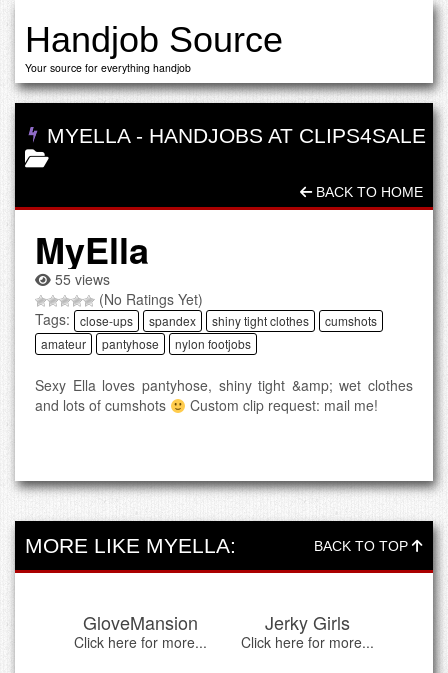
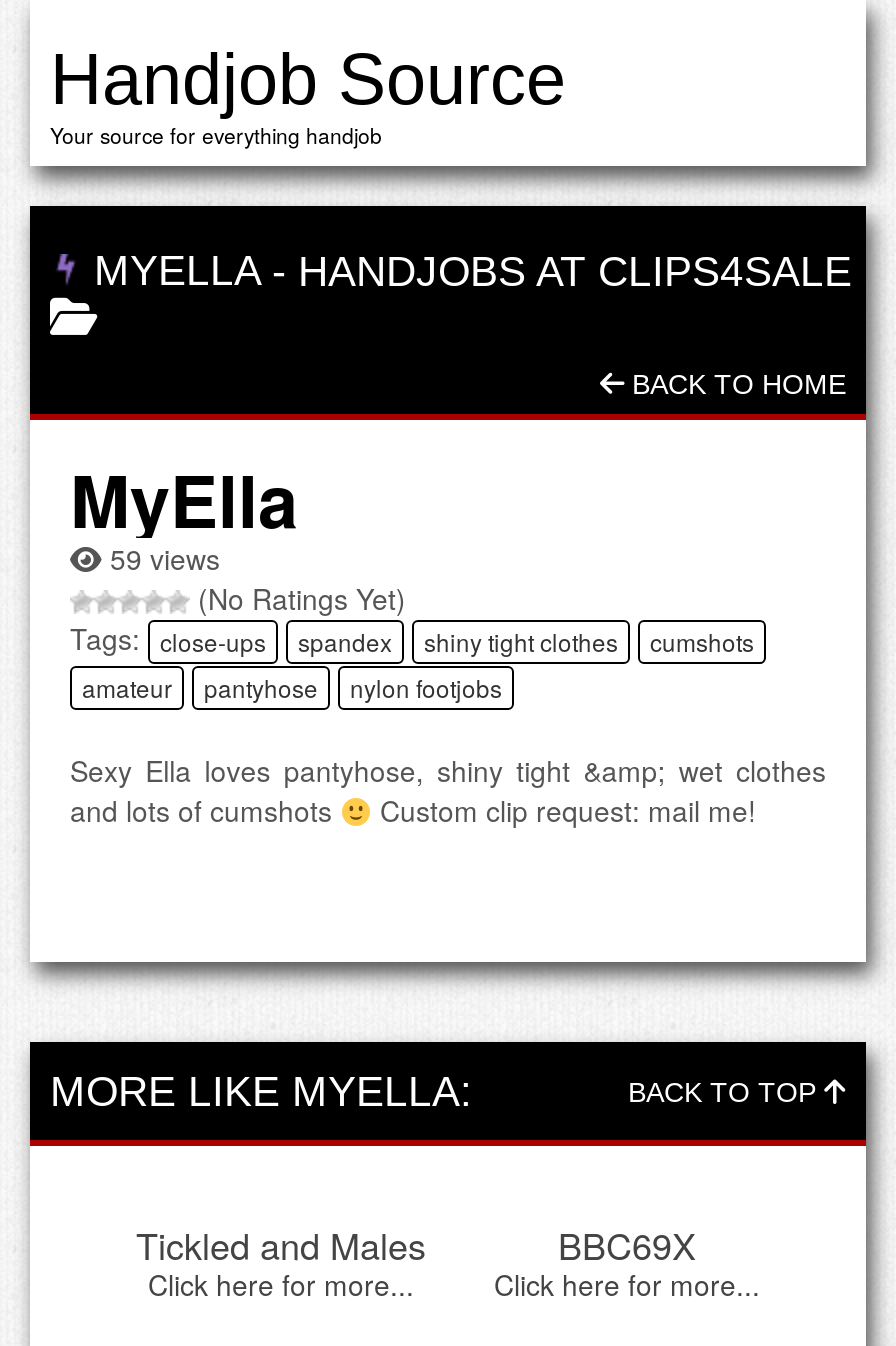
[51,269,110,289] 55 views -> [102,537,220,577] 59 views
[83,609,198,635] GloveMansion -> [136,1219,426,1271] Tickled and Males
[265,609,350,635] Jerky Girls -> [558,1219,696,1271] BBC69X

